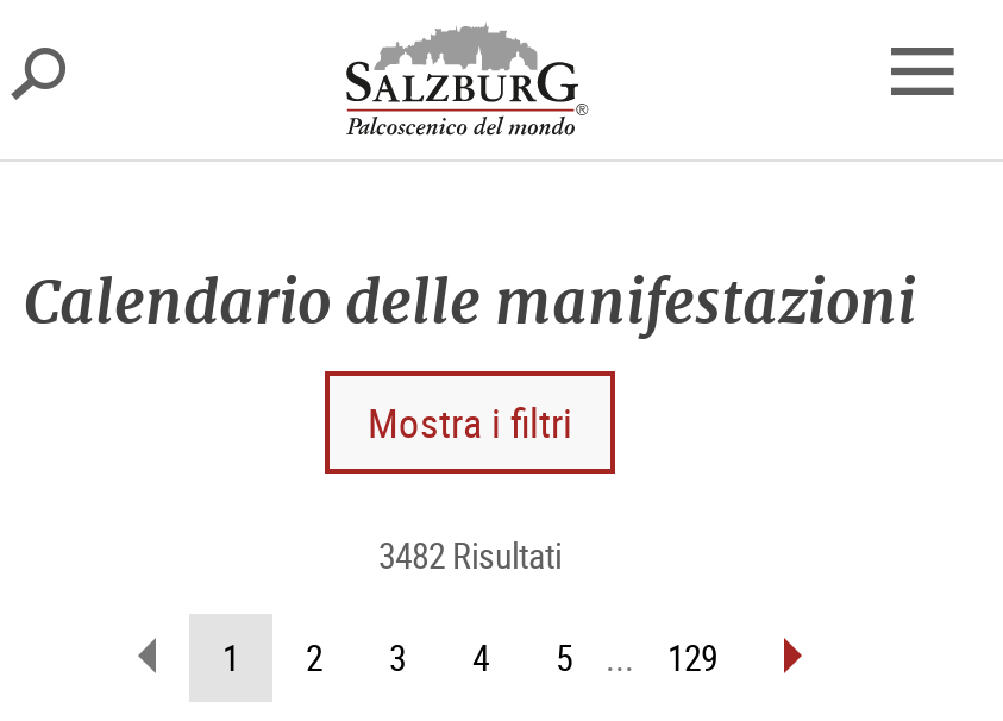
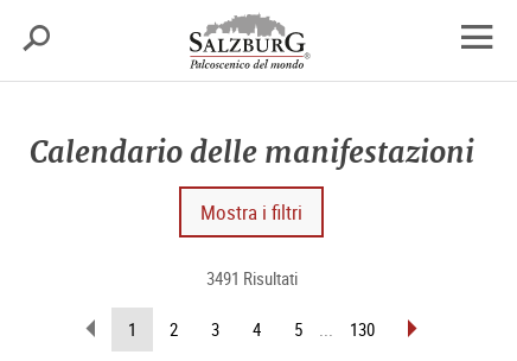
[378,531,562,578] 3482 Risultati -> [206,266,297,290] 3491 Risultati
[667,633,717,681] 129 -> [350,317,375,341] 130

